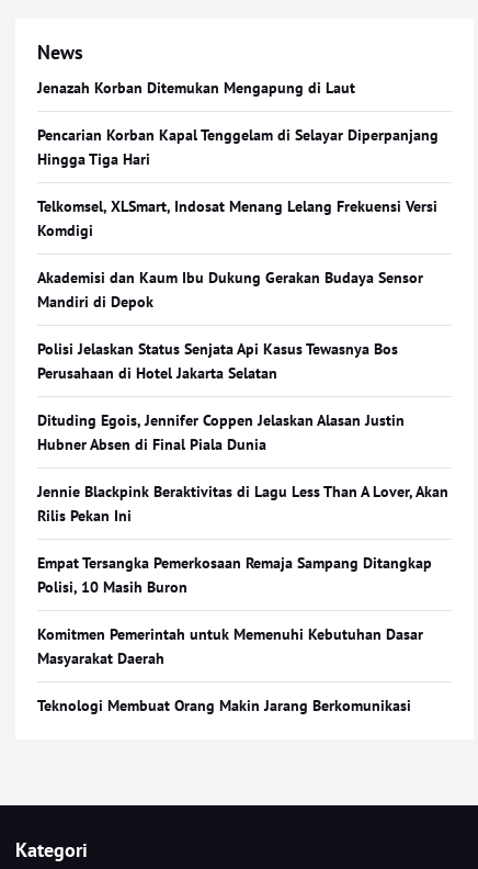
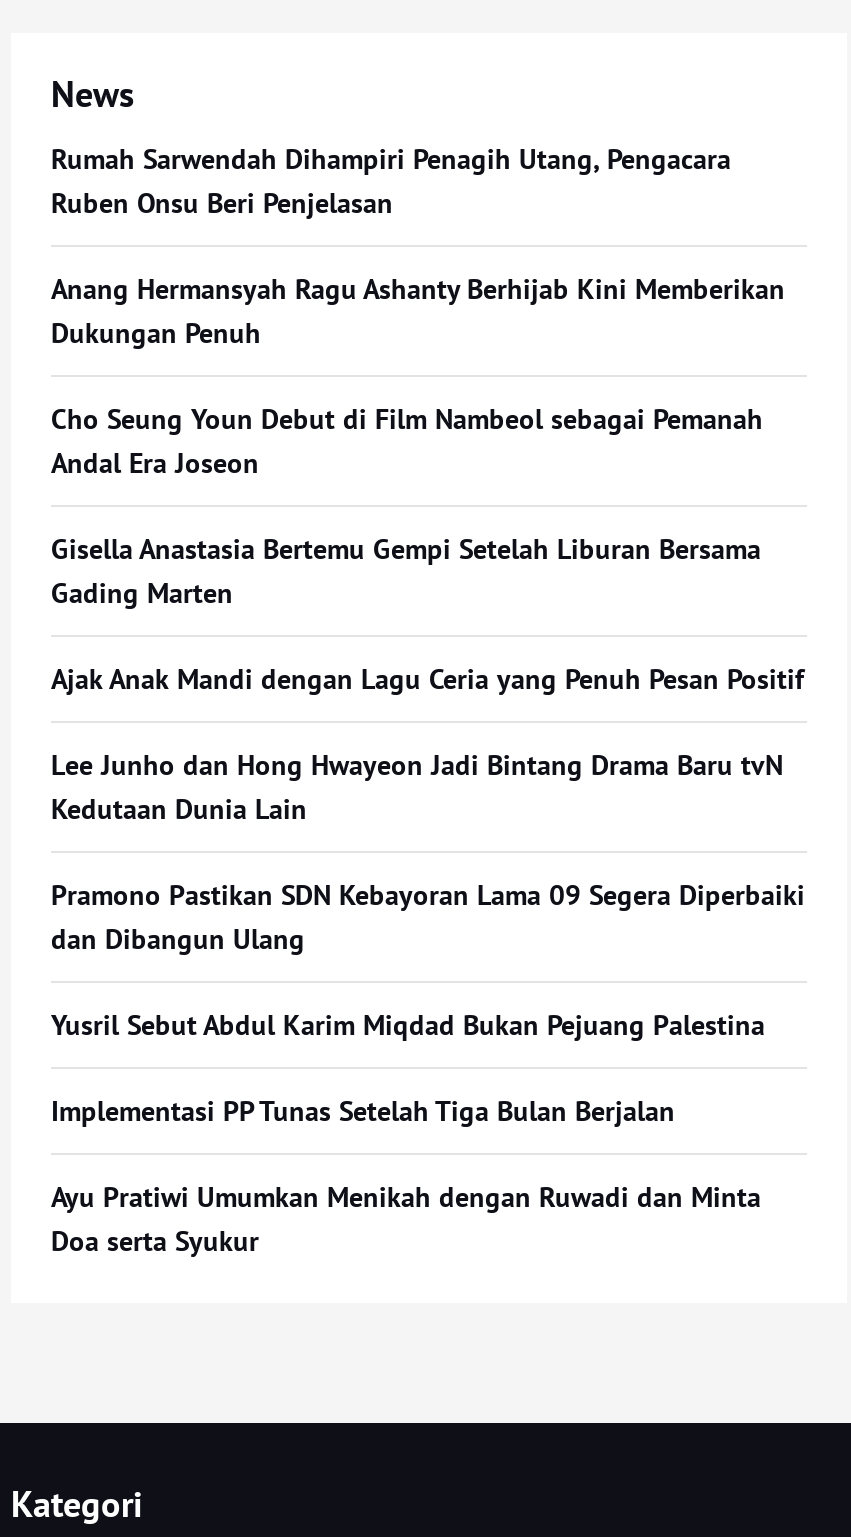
[37,78,355,98] Jenazah Korban Ditemukan Mengapung di Laut -> [51,141,731,221] Rumah Sarwendah Dihampiri Penagih Utang, Pengacara | Ruben Onsu Beri Penjelasan
[37,125,439,169] Pencarian Korban Kapal Tenggelam di Selayar Diperpanjang | Hingga Tiga Hari -> [51,271,785,351] Anang Hermansyah Ragu Ashanty Berhijab Kini Memberikan | Dukungan Penuh
[37,196,437,240] Telkomsel, XLSmart, Indosat Menang Lelang Frekuensi Versi | Komdigi -> [51,401,763,481] Cho Seung Youn Debut di Film Nambeol sebagai Pemanah | Andal Era Joseon
[37,268,423,312] Akademisi dan Kaum Ibu Dukung Gerakan Budaya Sensor | Mandiri di Depok -> [51,531,761,611] Gisella Anastasia Bertemu Gempi Setelah Liburan Bersama | Gading Marten
[37,339,398,383] Polisi Jelaskan Status Senjata Api Kasus Tewasnya Bos | Perusahaan di Hotel Jakarta Selatan -> [51,661,805,697] Ajak Anak Mandi dengan Lagu Ceria yang Penuh Pesan Positif
[37,410,405,454] Dituding Egois, Jennifer Coppen Jelaskan Alasan Justin | Hubner Absen di Final Piala Dunia -> [51,747,783,827] Lee Junho dan Hong Hwayeon Jadi Bintang Drama Baru tvN | Kedutaan Dunia Lain
[37,482,448,526] Jennie Blackpink Beraktivitas di Lagu Less Than A Lover, Akan | Rilis Pekan Ini -> [51,877,805,957] Pramono Pastikan SDN Kebayoran Lama 09 Segera Diperbaiki | dan Dibangun Ulang
[37,553,432,597] Empat Tersangka Pemerkosaan Remaja Sampang Ditangkap | Polisi, 10 Masih Buron -> [51,1007,765,1043] Yusril Sebut Abdul Karim Miqdad Bukan Pejuang Palestina
[37,624,423,668] Komitmen Pemerintah untuk Memenuhi Kebutuhan Dasar | Masyarakat Daerah -> [51,1093,675,1129] Implementasi PP Tunas Setelah Tiga Bulan Berjalan
[37,696,411,715] Teknologi Membuat Orang Makin Jarang Berkomunikasi -> [51,1179,761,1259] Ayu Pratiwi Umumkan Menikah dengan Ruwadi dan Minta | Doa serta Syukur

